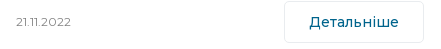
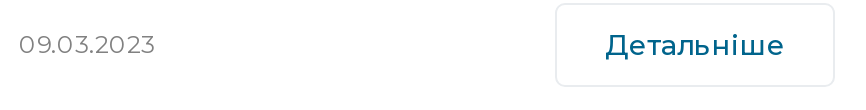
[16,14,71,29] 21.11.2022 -> [19,29,155,59] 09.03.2023

